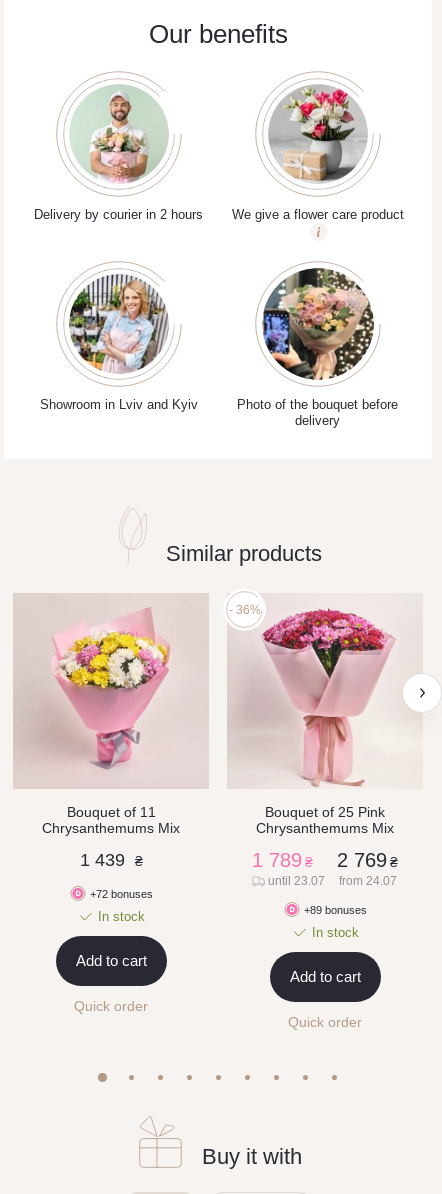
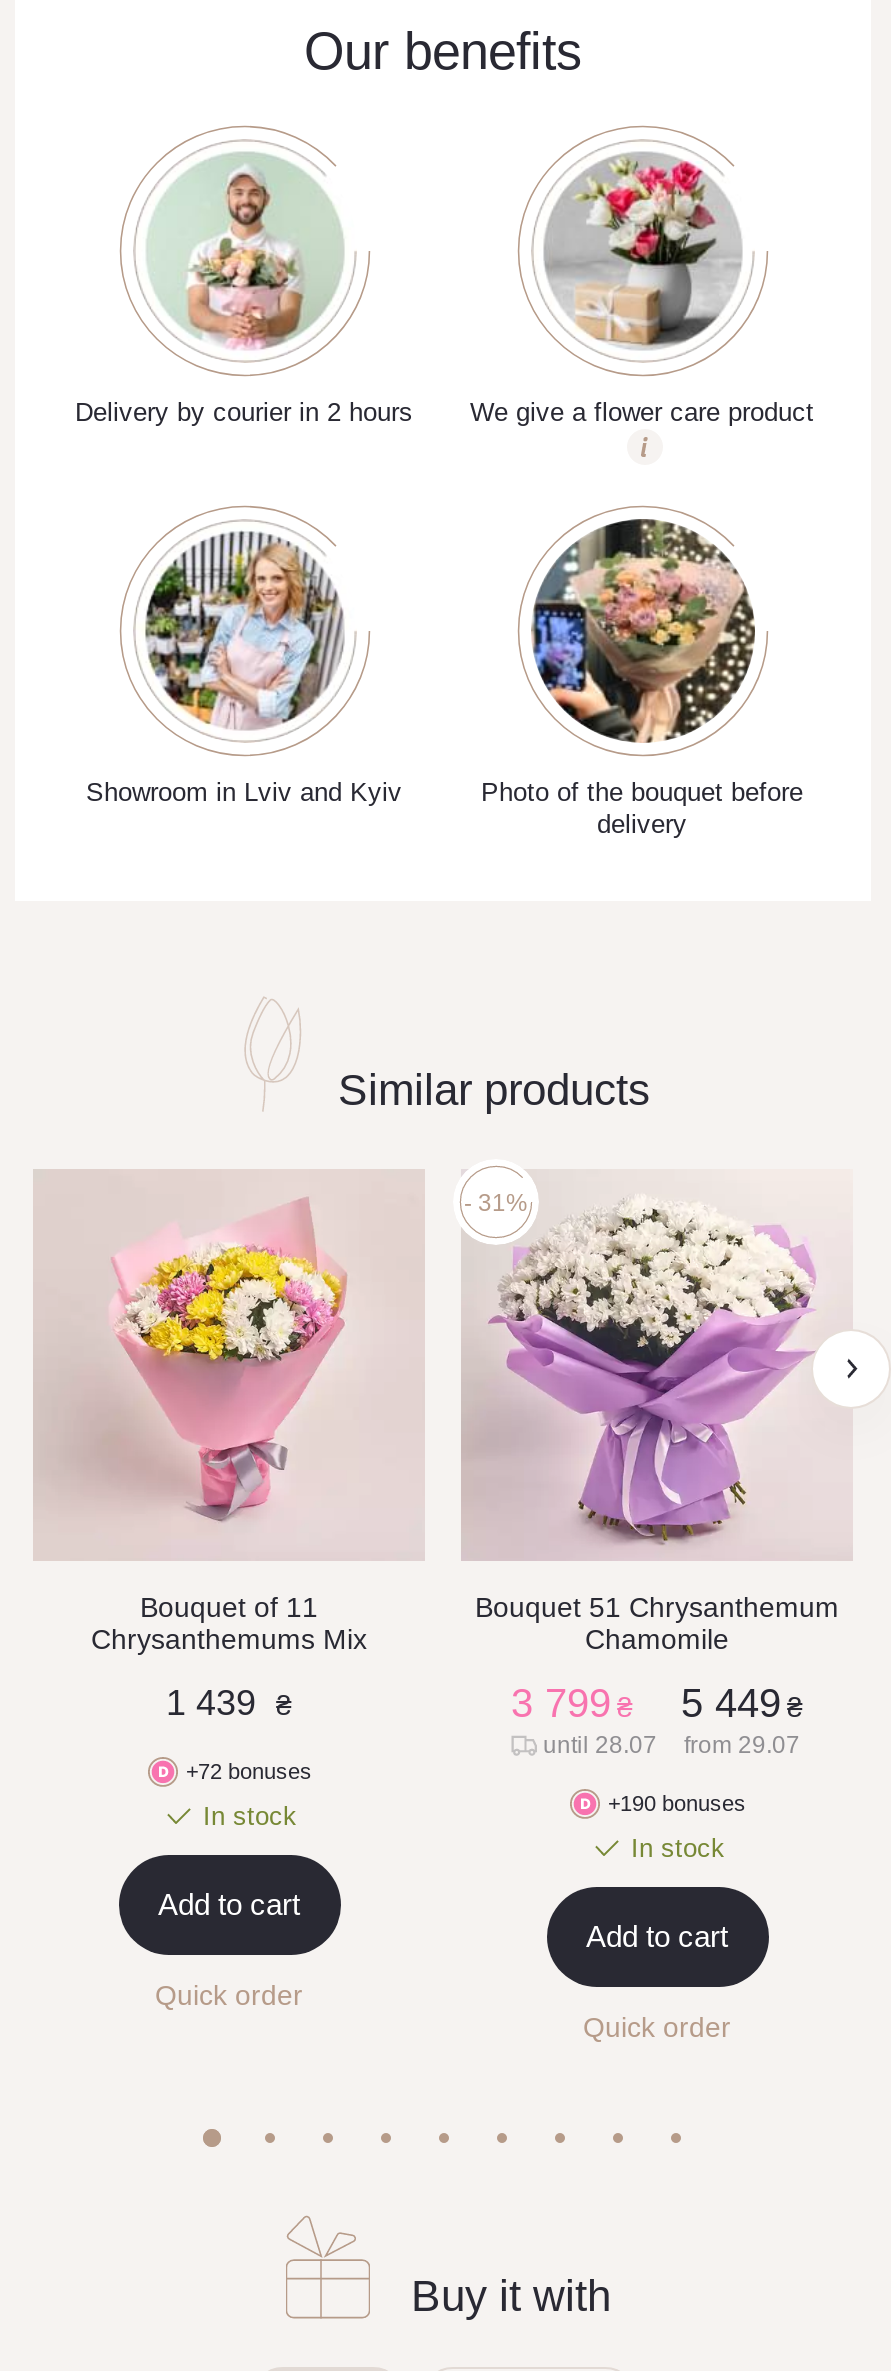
[228,602,404,787] [image] | - 36% -> [464,1188,817,1559] [image] | - 31%
[256,804,394,836] Bouquet of 25 Pink | Chrysanthemums Mix -> [475,1591,839,1655] Bouquet 51 Chrysanthemum | Chamomile
[252,849,325,888] 1 789 ₴ | until 23.07 -> [511,1681,657,1759] 3 799 ₴ | until 28.07
[337,849,398,888] 2 769 ₴ | from 24.07 -> [681,1681,803,1759] 5 449 ₴ | from 29.07
[303,904,366,916] +89 bonuses -> [608,1791,746,1815] +190 bonuses

